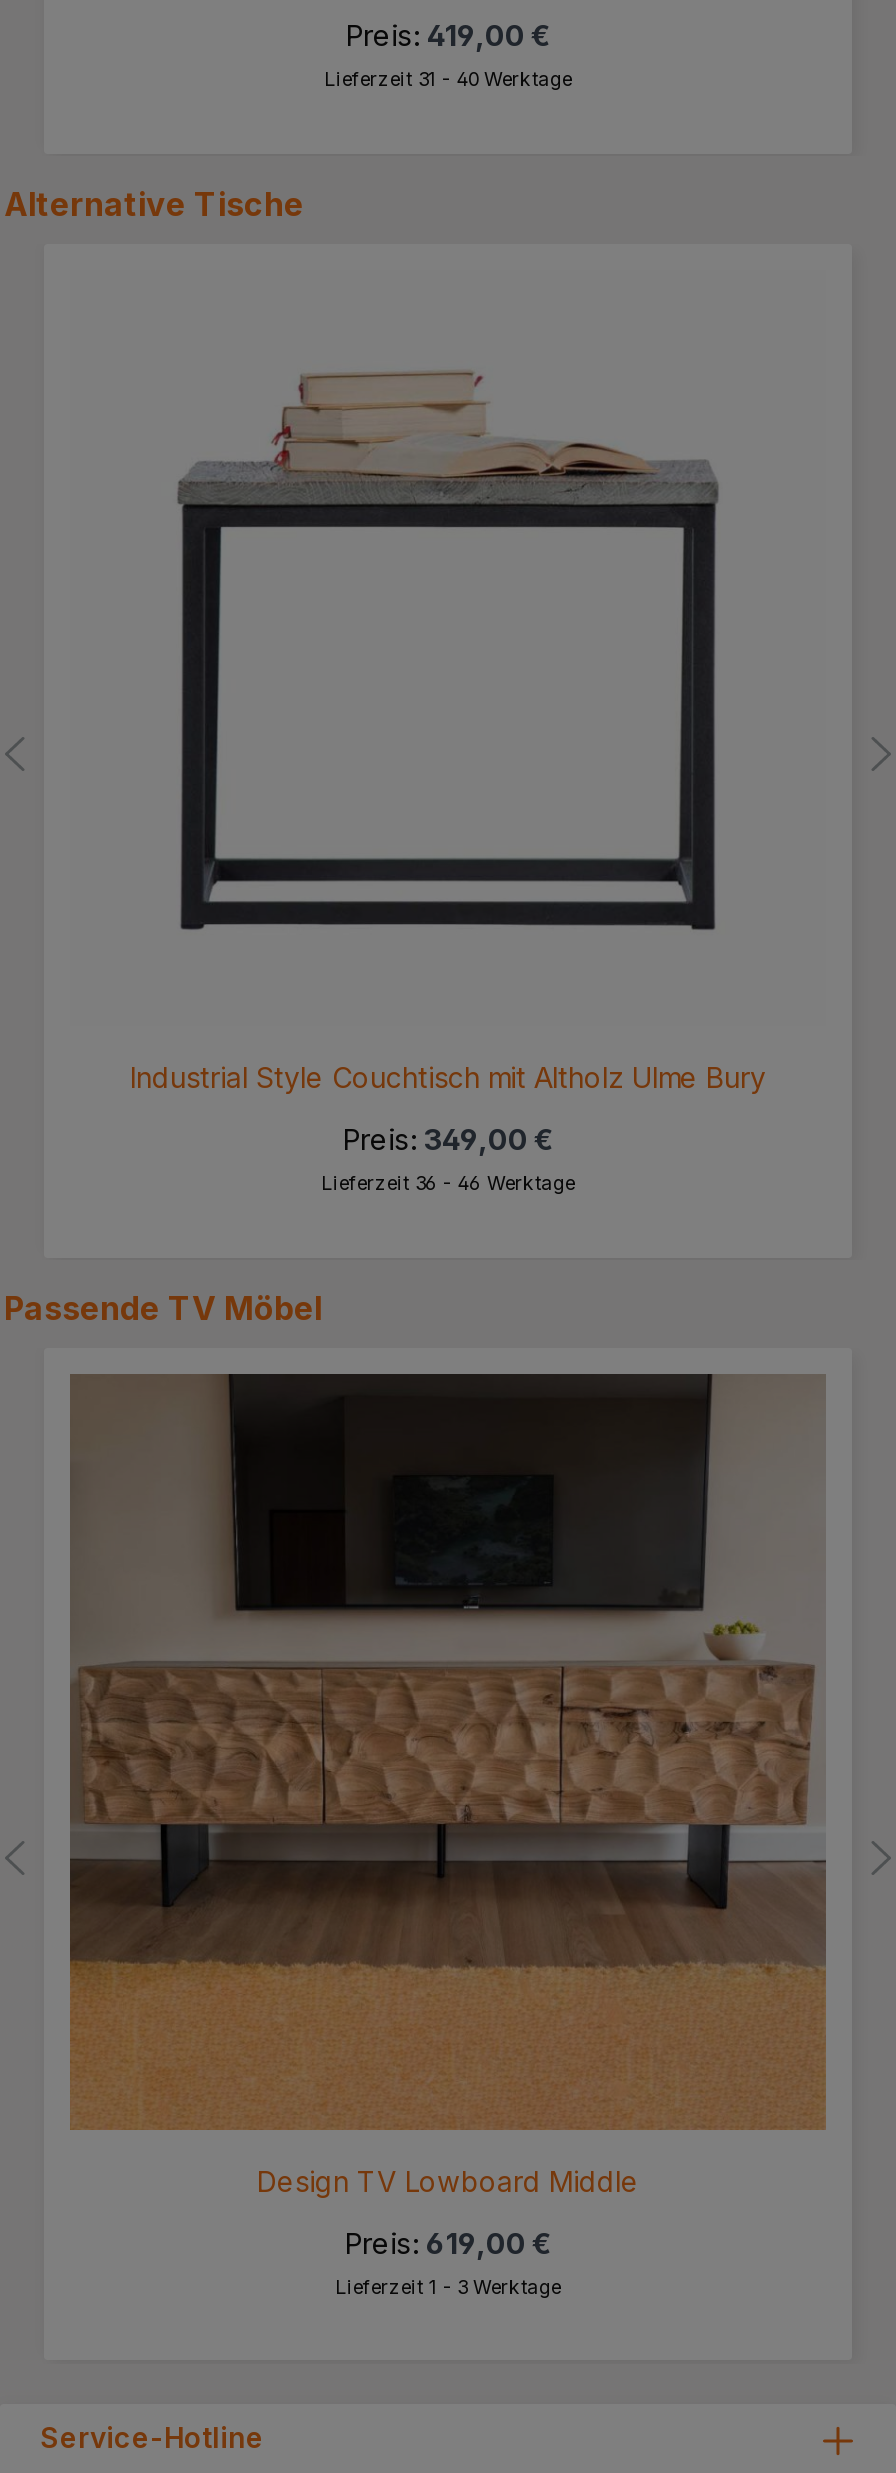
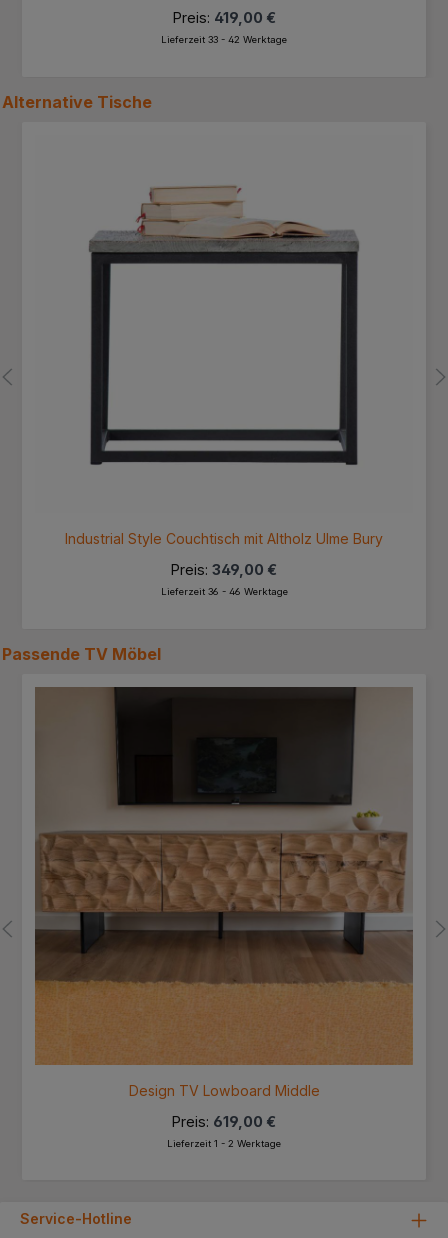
[324,69,572,91] Lieferzeit 31 - 40 Werktage -> [161,34,287,45] Lieferzeit 33 - 42 Werktage
[335,2276,561,2298] Lieferzeit 1 - 3 Werktage -> [167,1138,281,1149] Lieferzeit 1 - 2 Werktage

